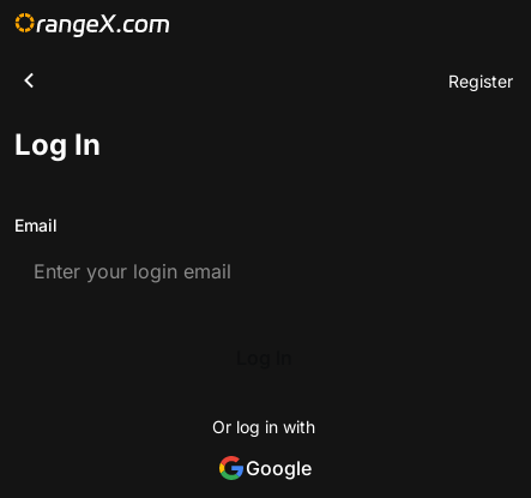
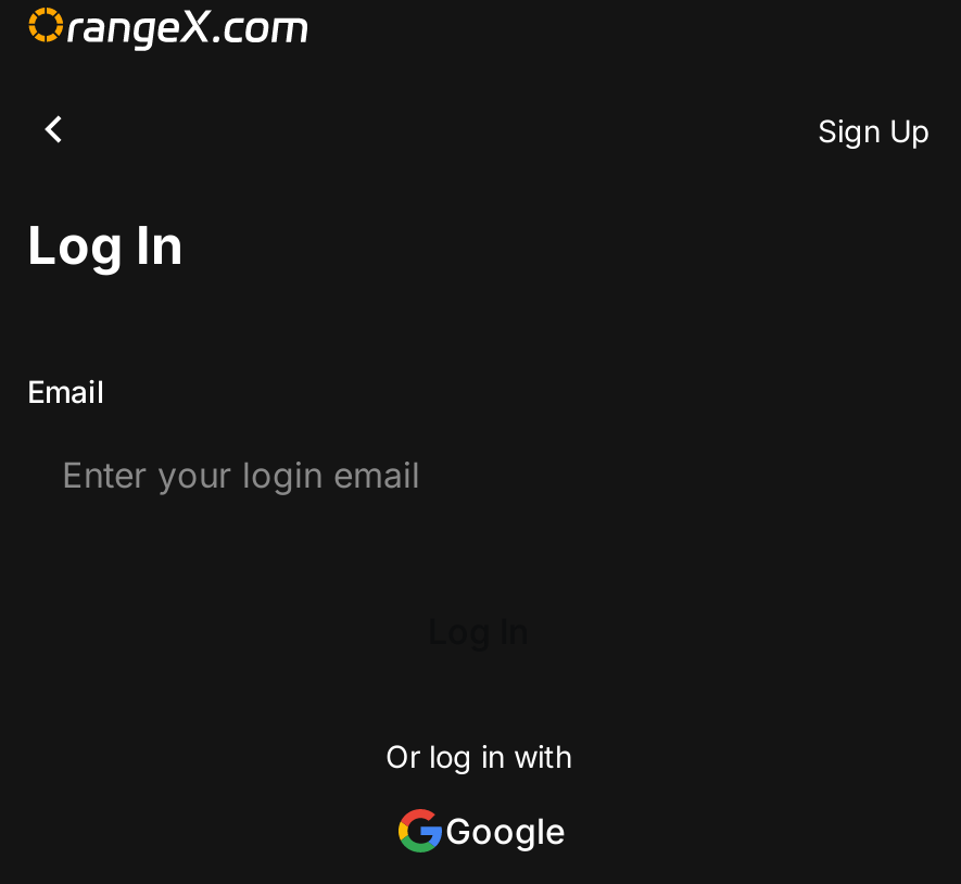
[448,70,513,91] Register -> [818,111,931,148] Sign Up

